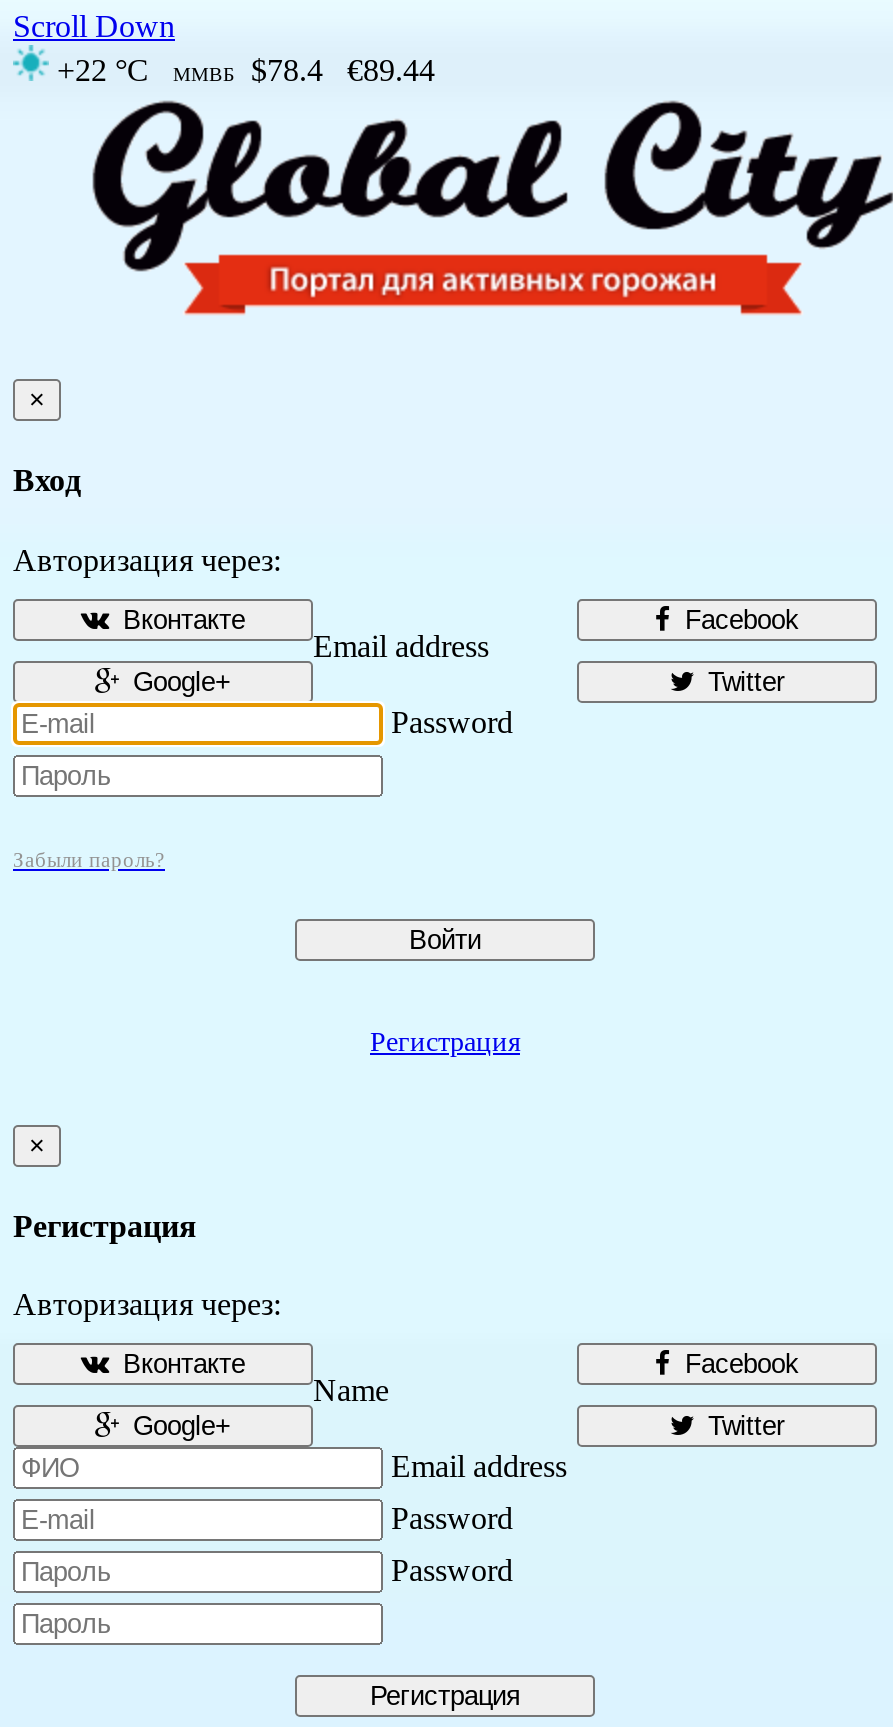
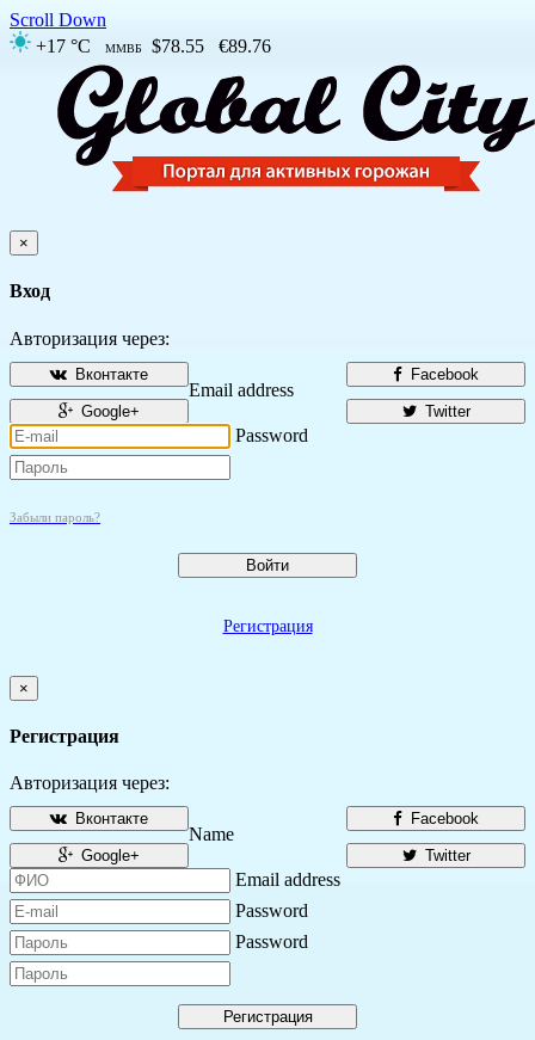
[49,53,149,87] +22 °C -> [31,36,91,56] +17 °C
[173,53,435,87] ММВБ $78.4 €89.44 -> [105,36,271,56] ММВБ $78.55 €89.76

